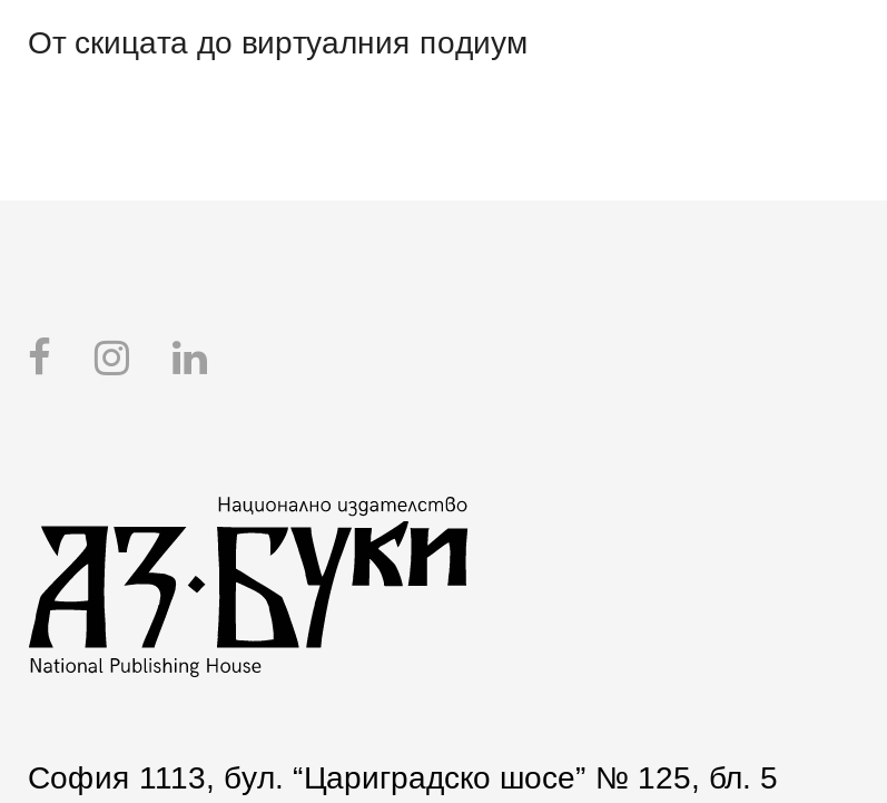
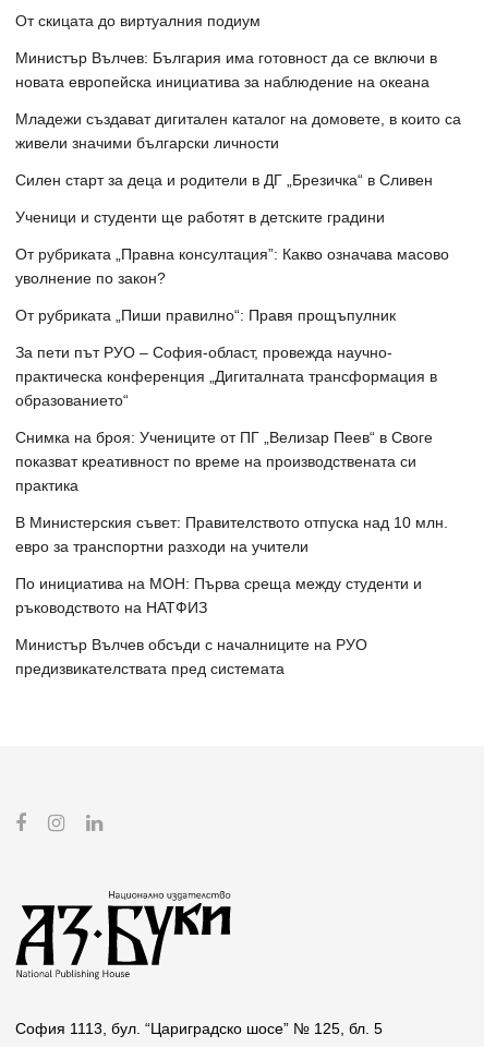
none -> [15,49,461,677] Министър Вълчев: България има готовност да се включи в | новата европейска инициатива за наблюдение на океана | Младежи създават дигитален каталог на домовете, в които са | живели значими български личности | Силен старт за деца и родители в ДГ „Брезичка“ в Сливен | Ученици и студенти ще работят в детските градини | От рубриката „Правна консултация”: Какво означава масово | уволнение по закон? | От рубриката „Пиши правилно“: Правя прощъпулник | За пети път РУО – София-област, провежда научно- | практическа конференция „Дигиталната трансформация в | образованието“ | Снимка на броя: Учениците от ПГ „Велизар Пеев“ в Своге | показват креативност по време на производствената си | практика | В Министерския съвет: Правителството отпуска над 10 млн. | евро за транспортни разходи на учители | По инициатива на МОН: Първа среща между студенти и | ръководството на НАТФИЗ | Министър Вълчев обсъди с началниците на РУО | предизвикателствата пред системата

